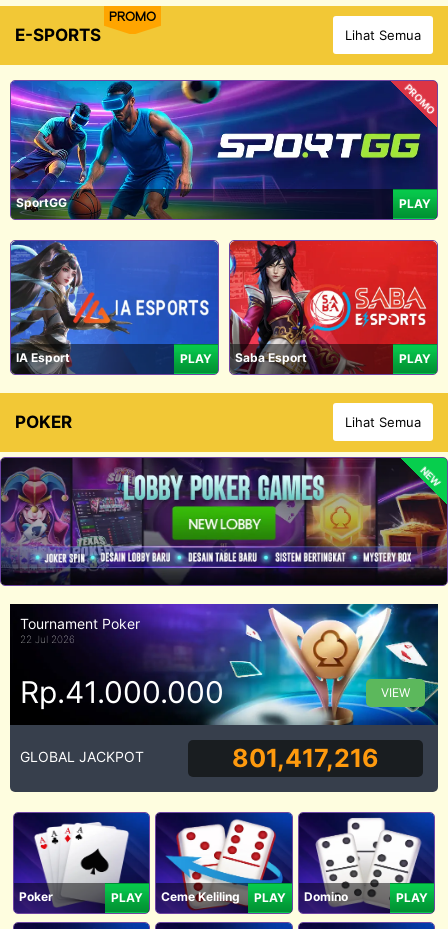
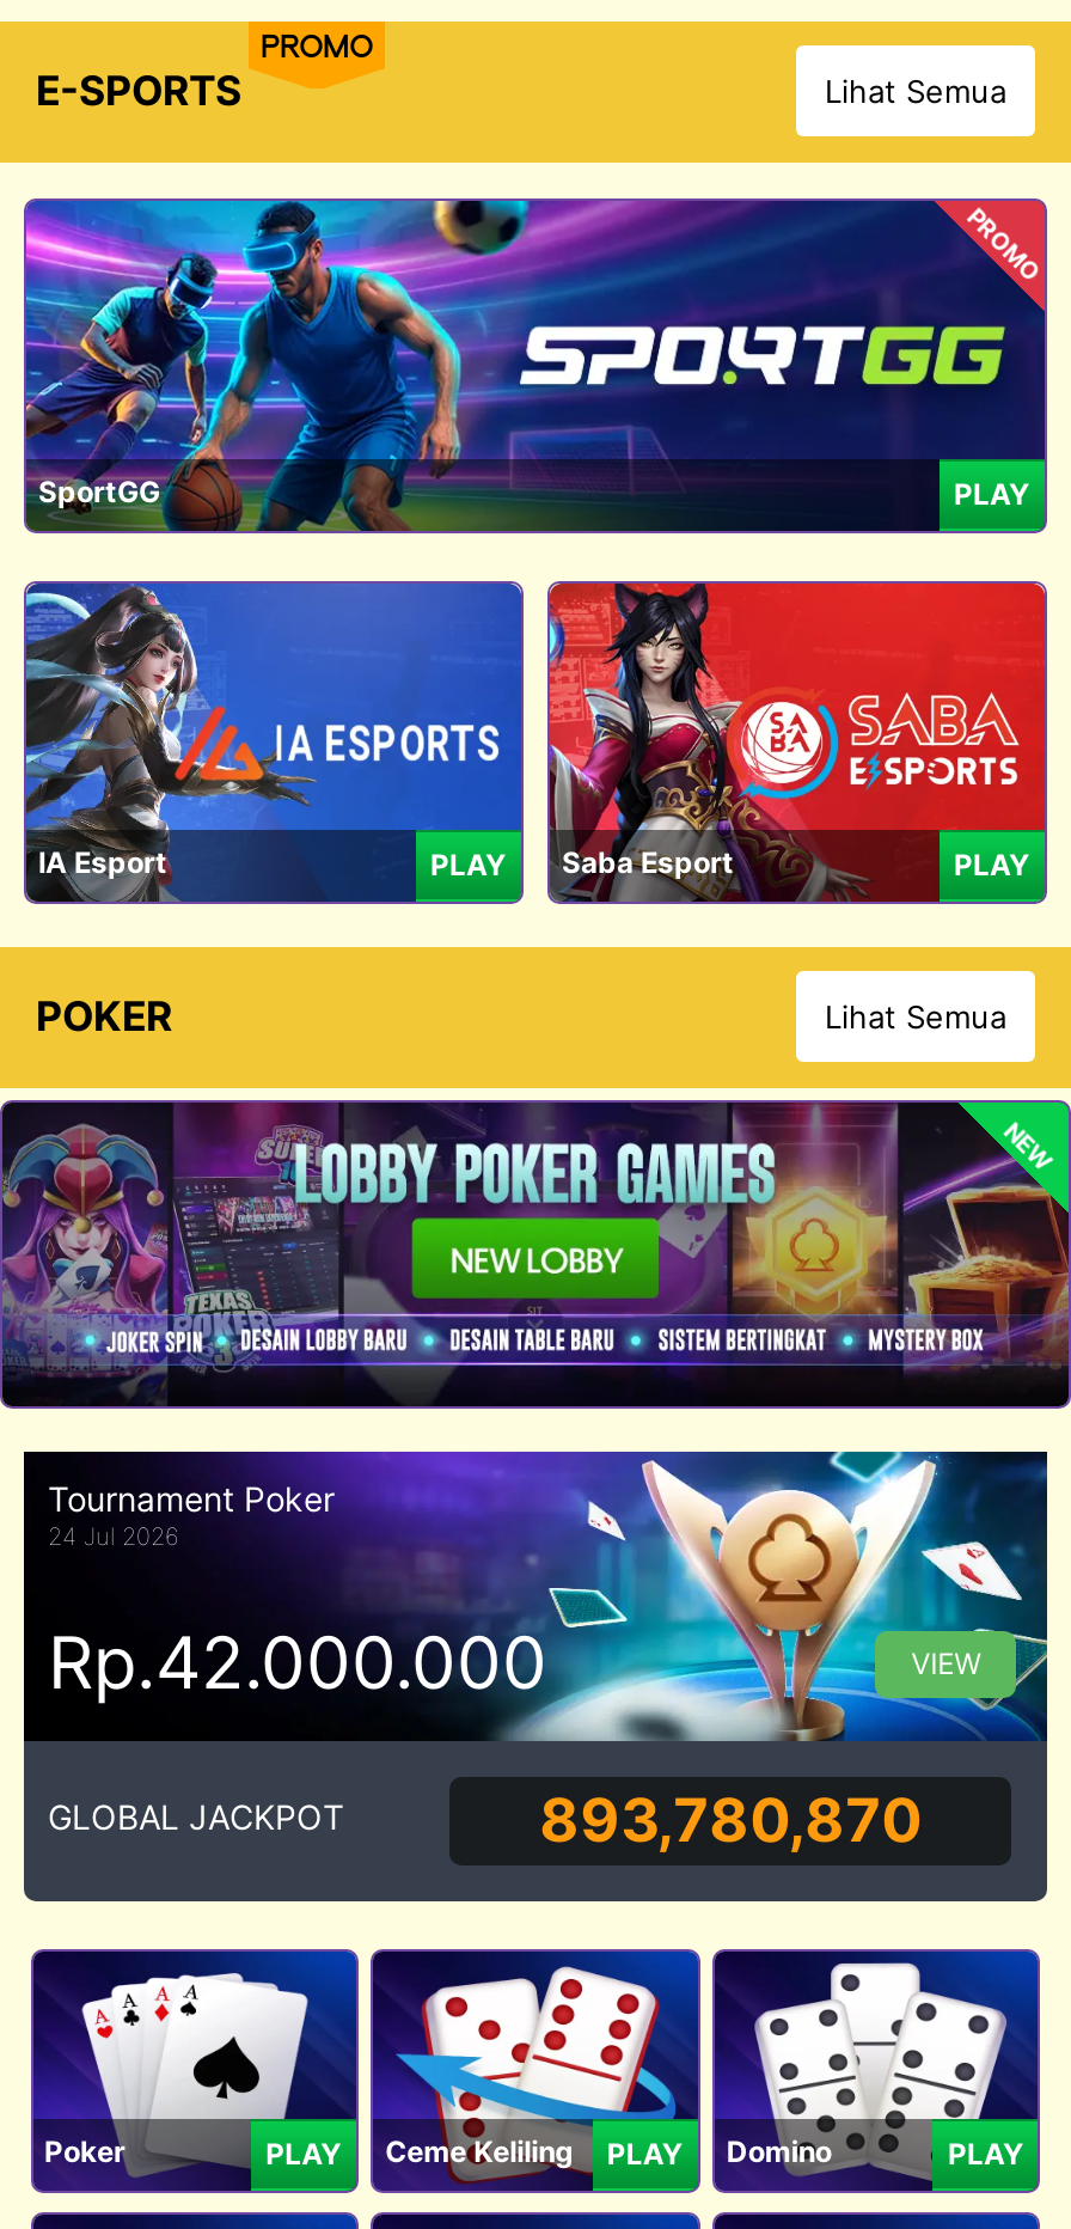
[20,633,75,645] 22 Jul 2026 -> [48,1521,179,1550] 24 Jul 2026
[20,674,224,710] Rp.41.000.000 -> [48,1619,547,1705] Rp.42.000.000
[232,743,379,773] 801,417,216 -> [539,1785,922,1857] 893,780,870

